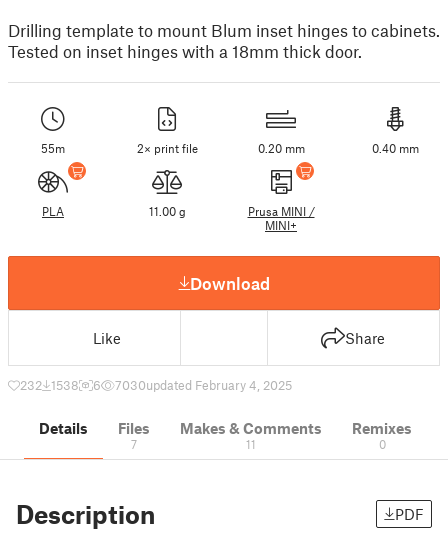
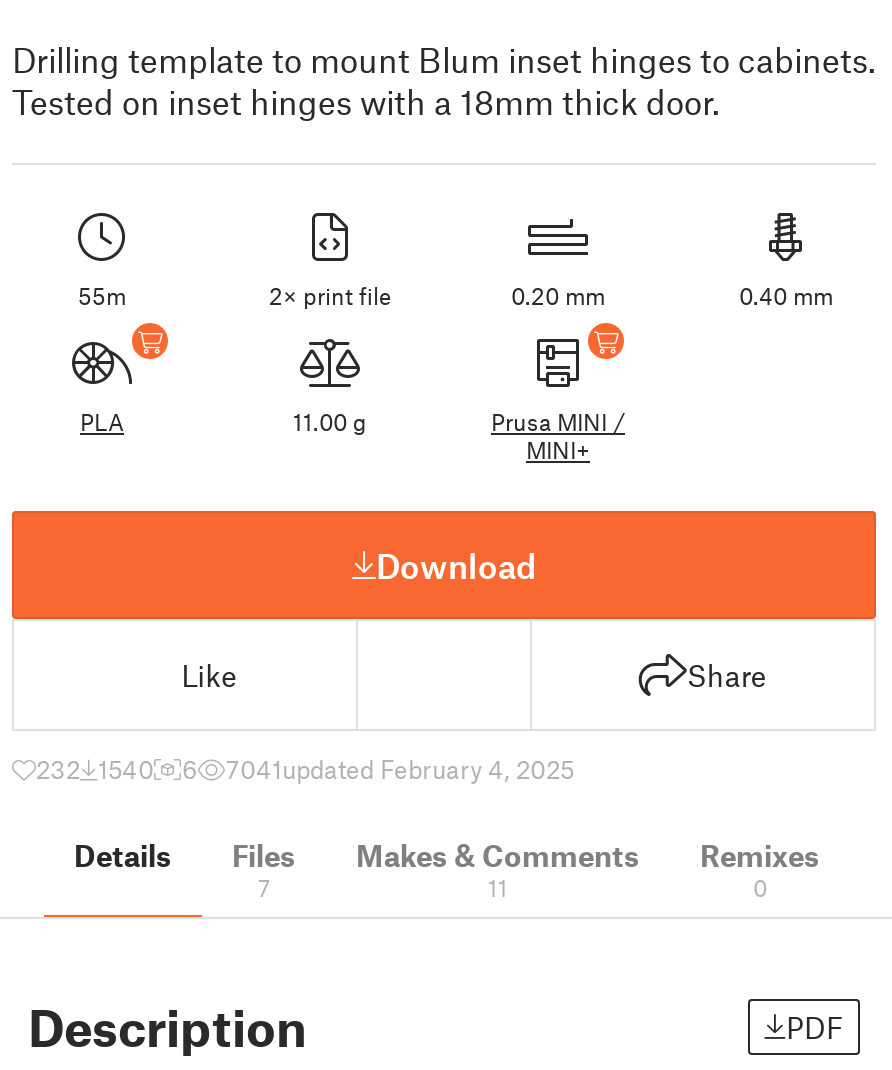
[20,377,79,393] 232 1538 -> [36,753,154,785] 232 1540
[115,377,292,393] 7030updated February 4, 2025 -> [226,753,574,785] 7041updated February 4, 2025

